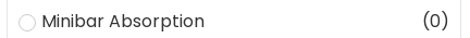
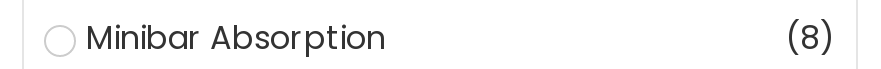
[422,8,449,33] (0) -> [786,14,836,60] (8)

